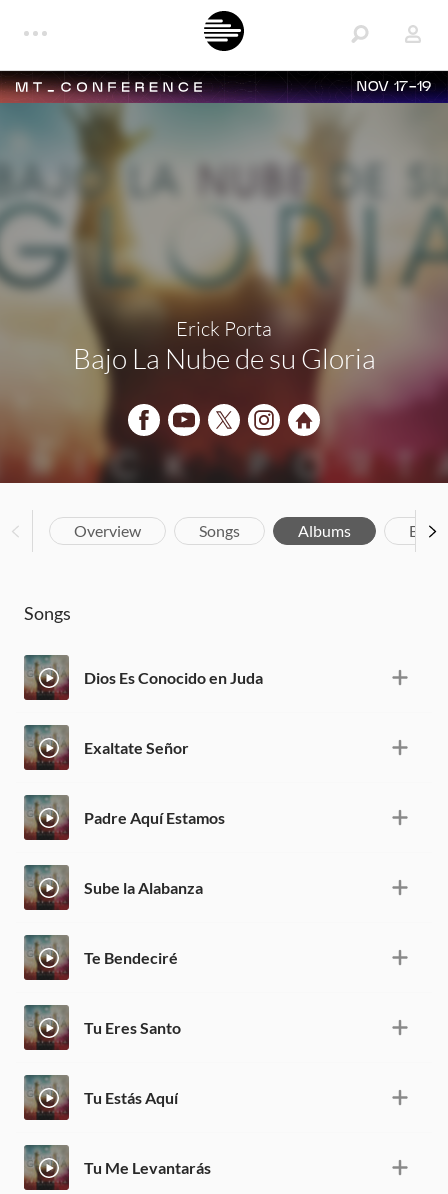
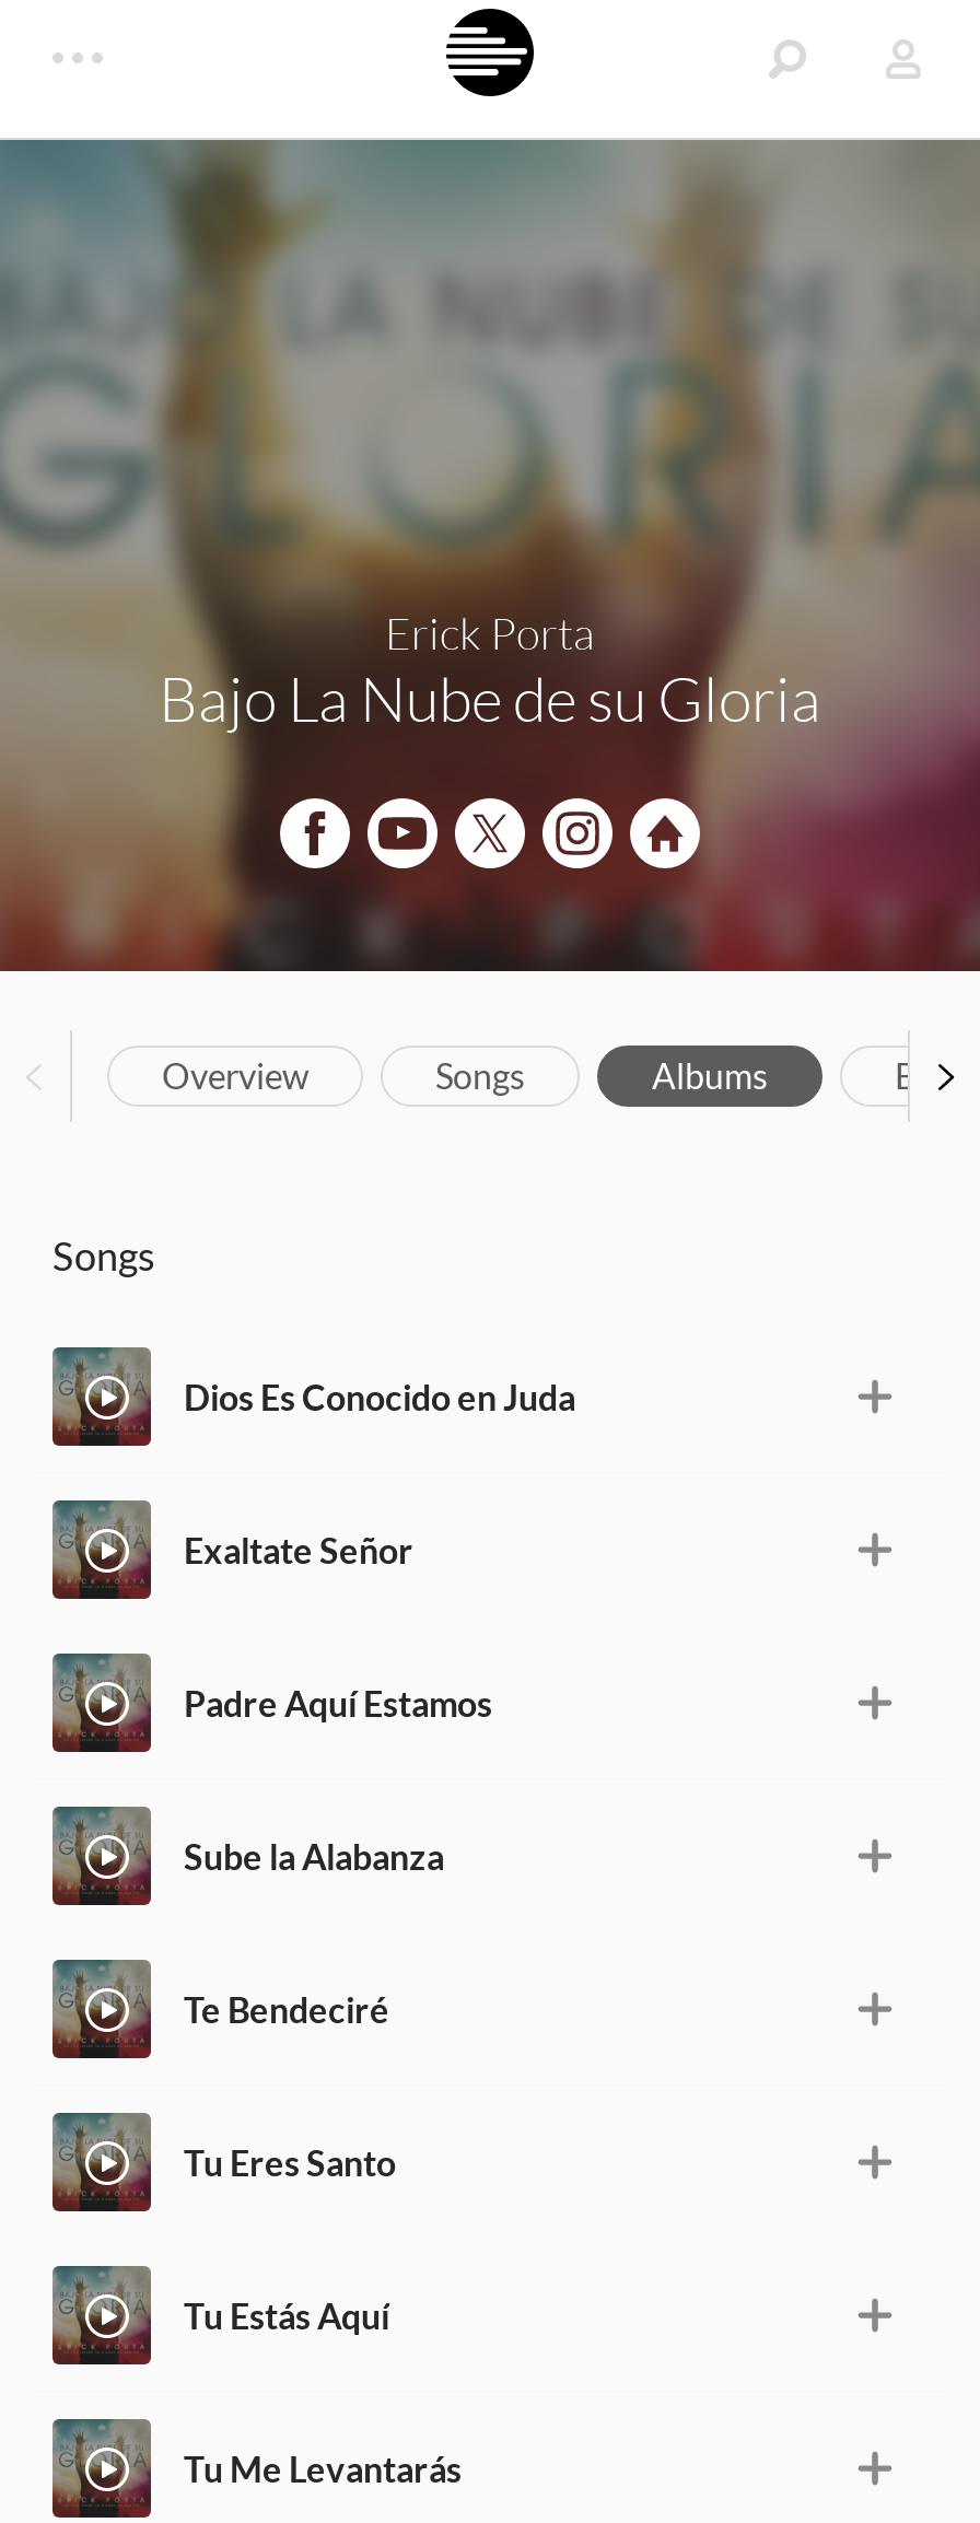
[357,80,432,93] NOV 17-19 -> none

